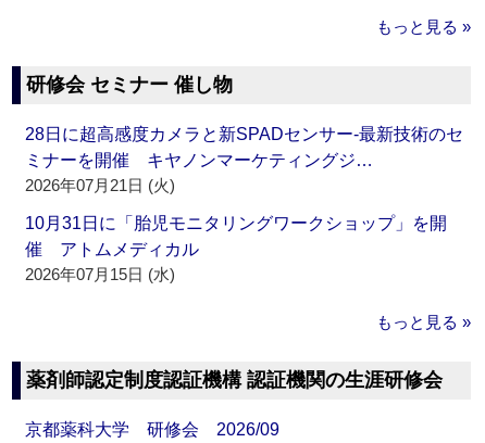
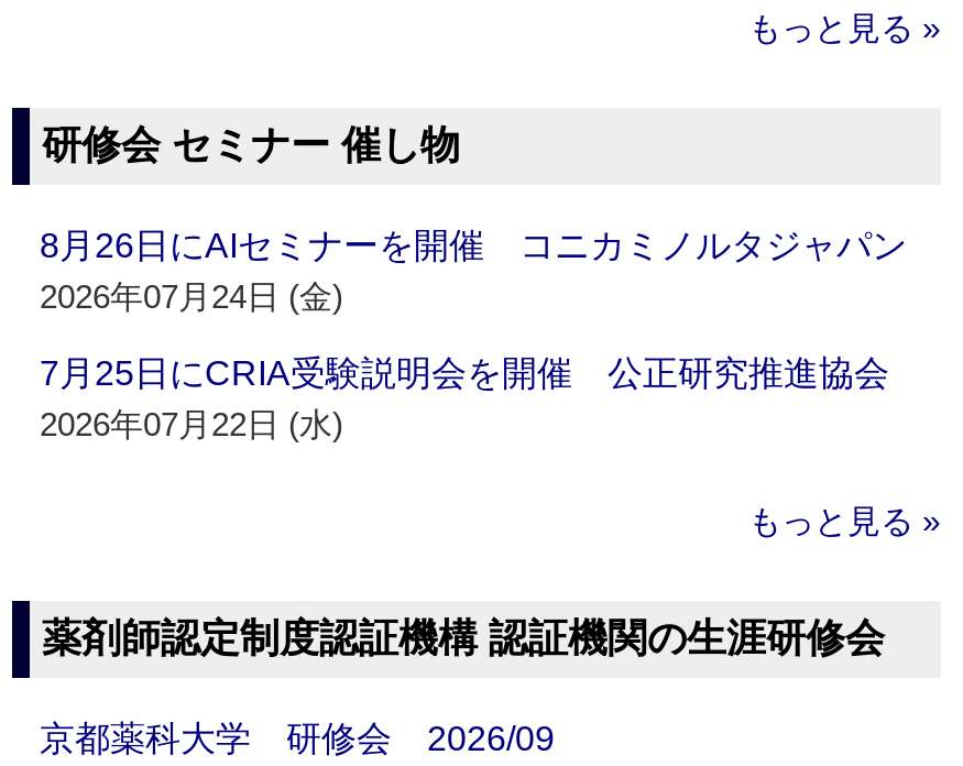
[25,125,464,195] 28日に超高感度カメラと新SPADセンサー‐最新技術のセ | ミナーを開催 キヤノンマーケティングジ… | 2026年07月21日 (火) -> [39,228,907,316] 8月26日にAIセミナーを開催 コニカミノルタジャパン | 2026年07月24日 (金)
[25,214,447,284] 10月31日に「胎児モニタリングワークショップ」を開 | 催 アトムメディカル | 2026年07月15日 (水) -> [39,355,889,443] 7月25日にCRIA受験説明会を開催 公正研究推進協会 | 2026年07月22日 (水)

